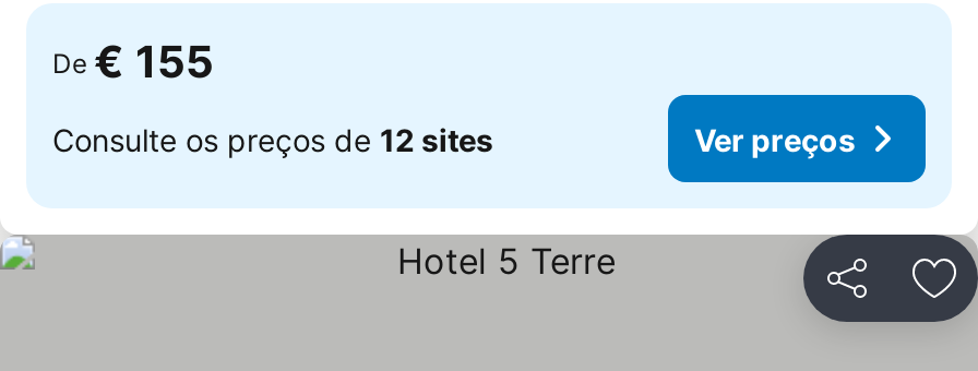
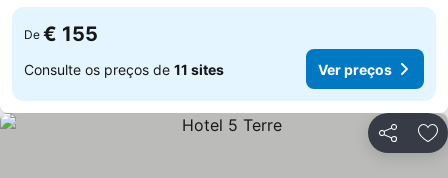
[52,120,493,157] Consulte os preços de 12 sites -> [24,60,224,77] Consulte os preços de 11 sites

